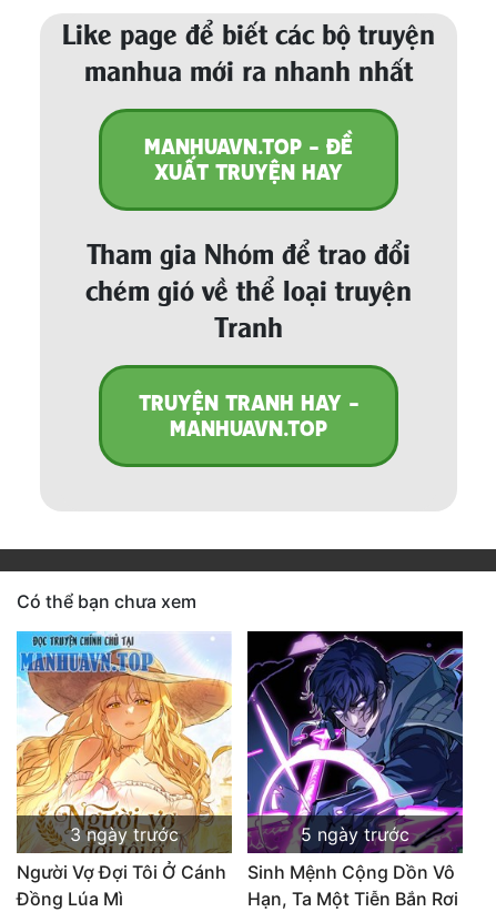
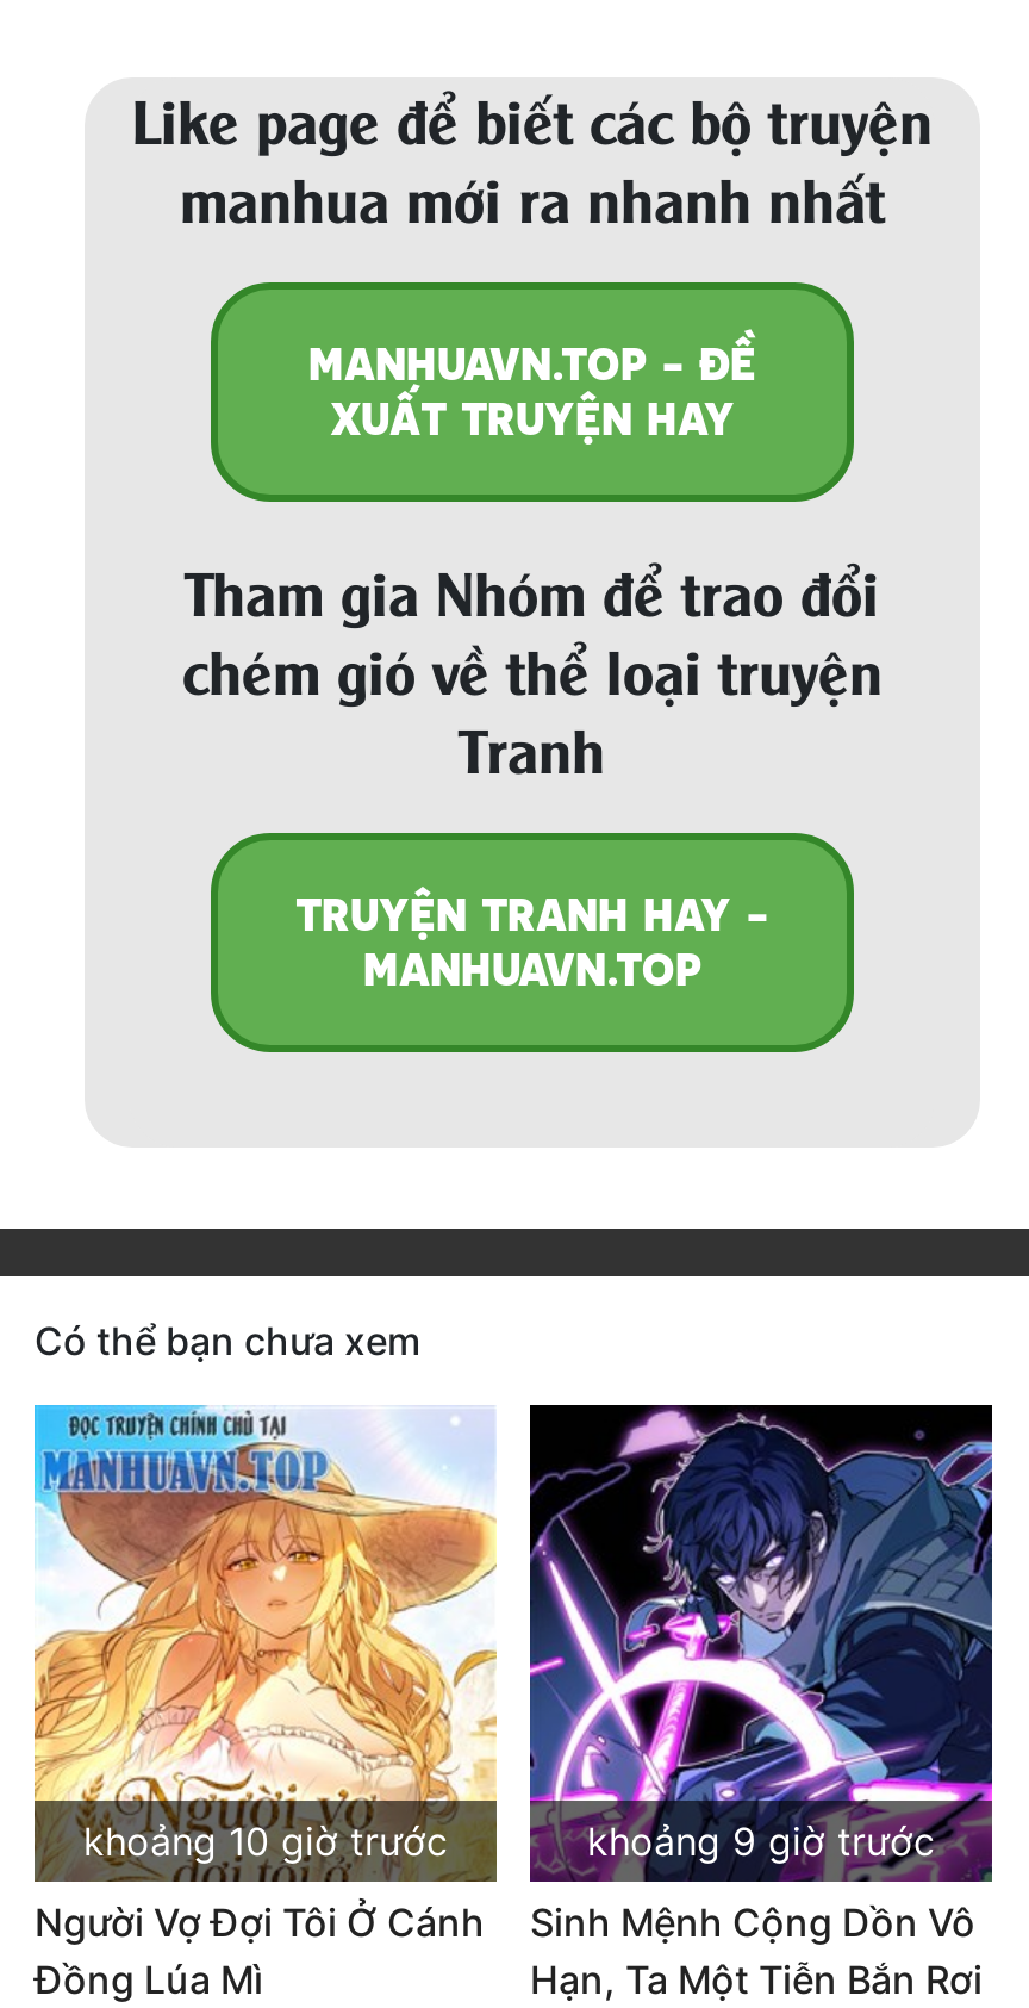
[70,823,179,845] 3 ngày trước -> [83,1816,448,1864] khoảng 10 giờ trước
[301,823,409,845] 5 ngày trước -> [587,1816,935,1864] khoảng 9 giờ trước

